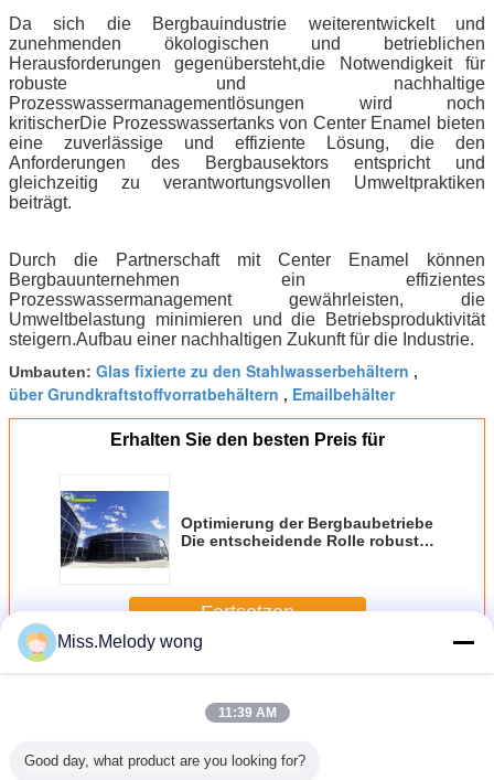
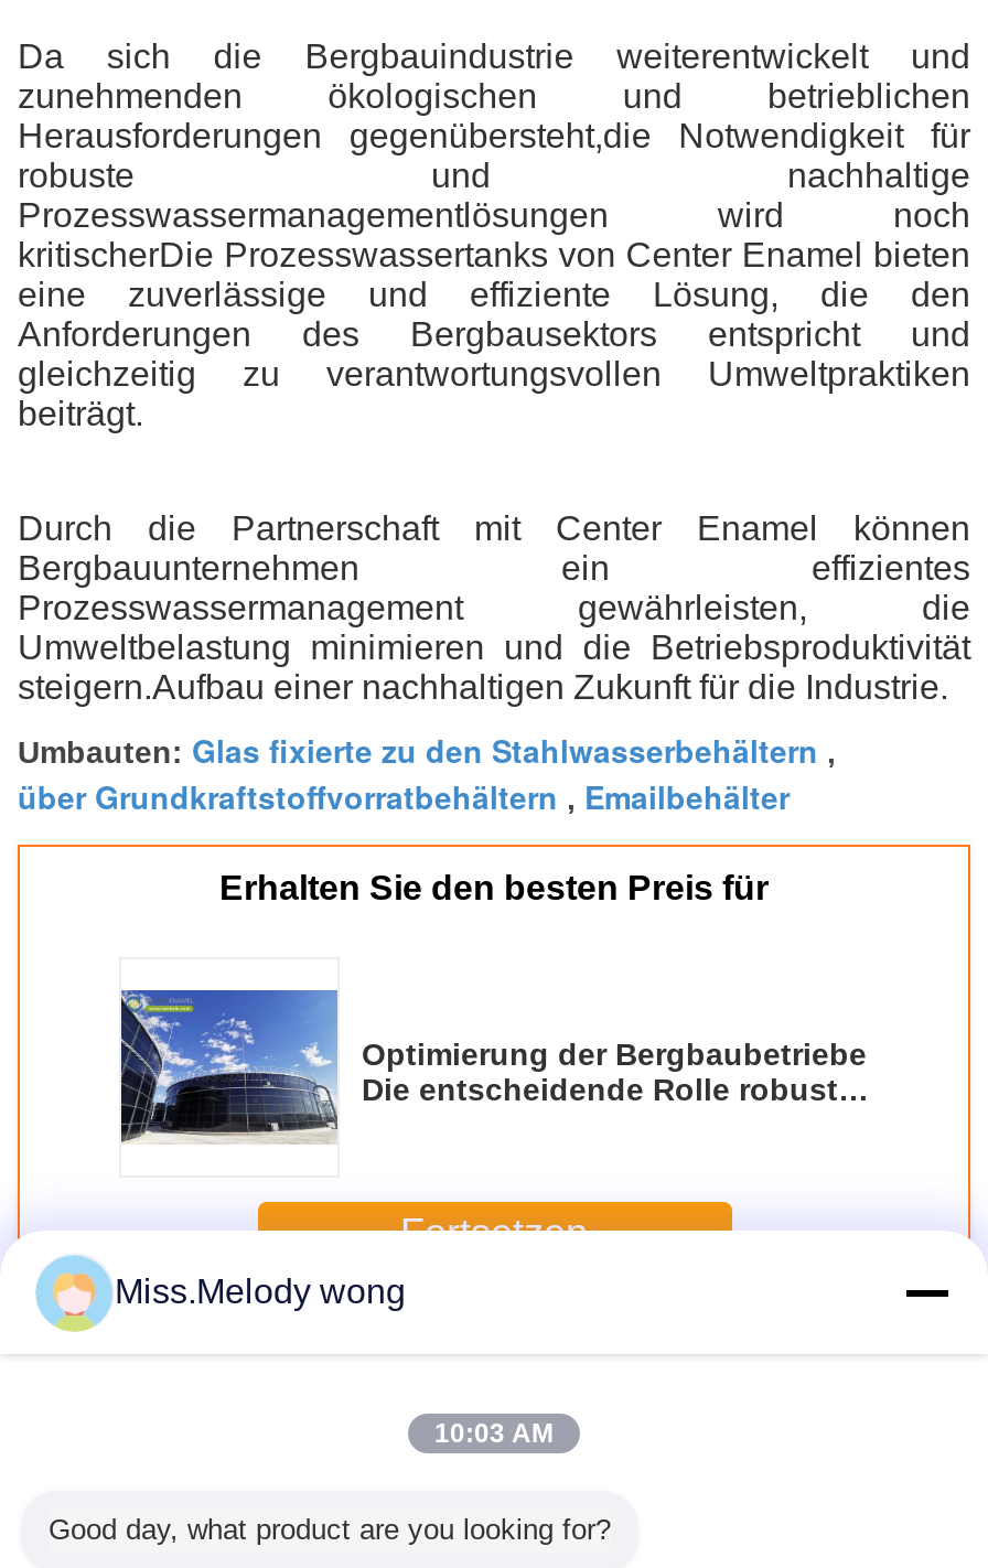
[218,705,276,720] 11:39 AM -> [434,1418,554,1449] 10:03 AM

